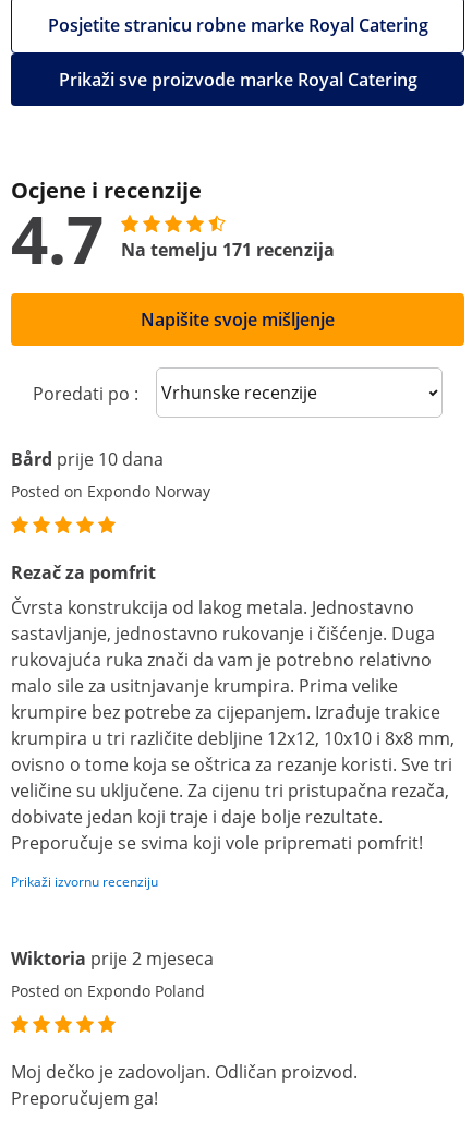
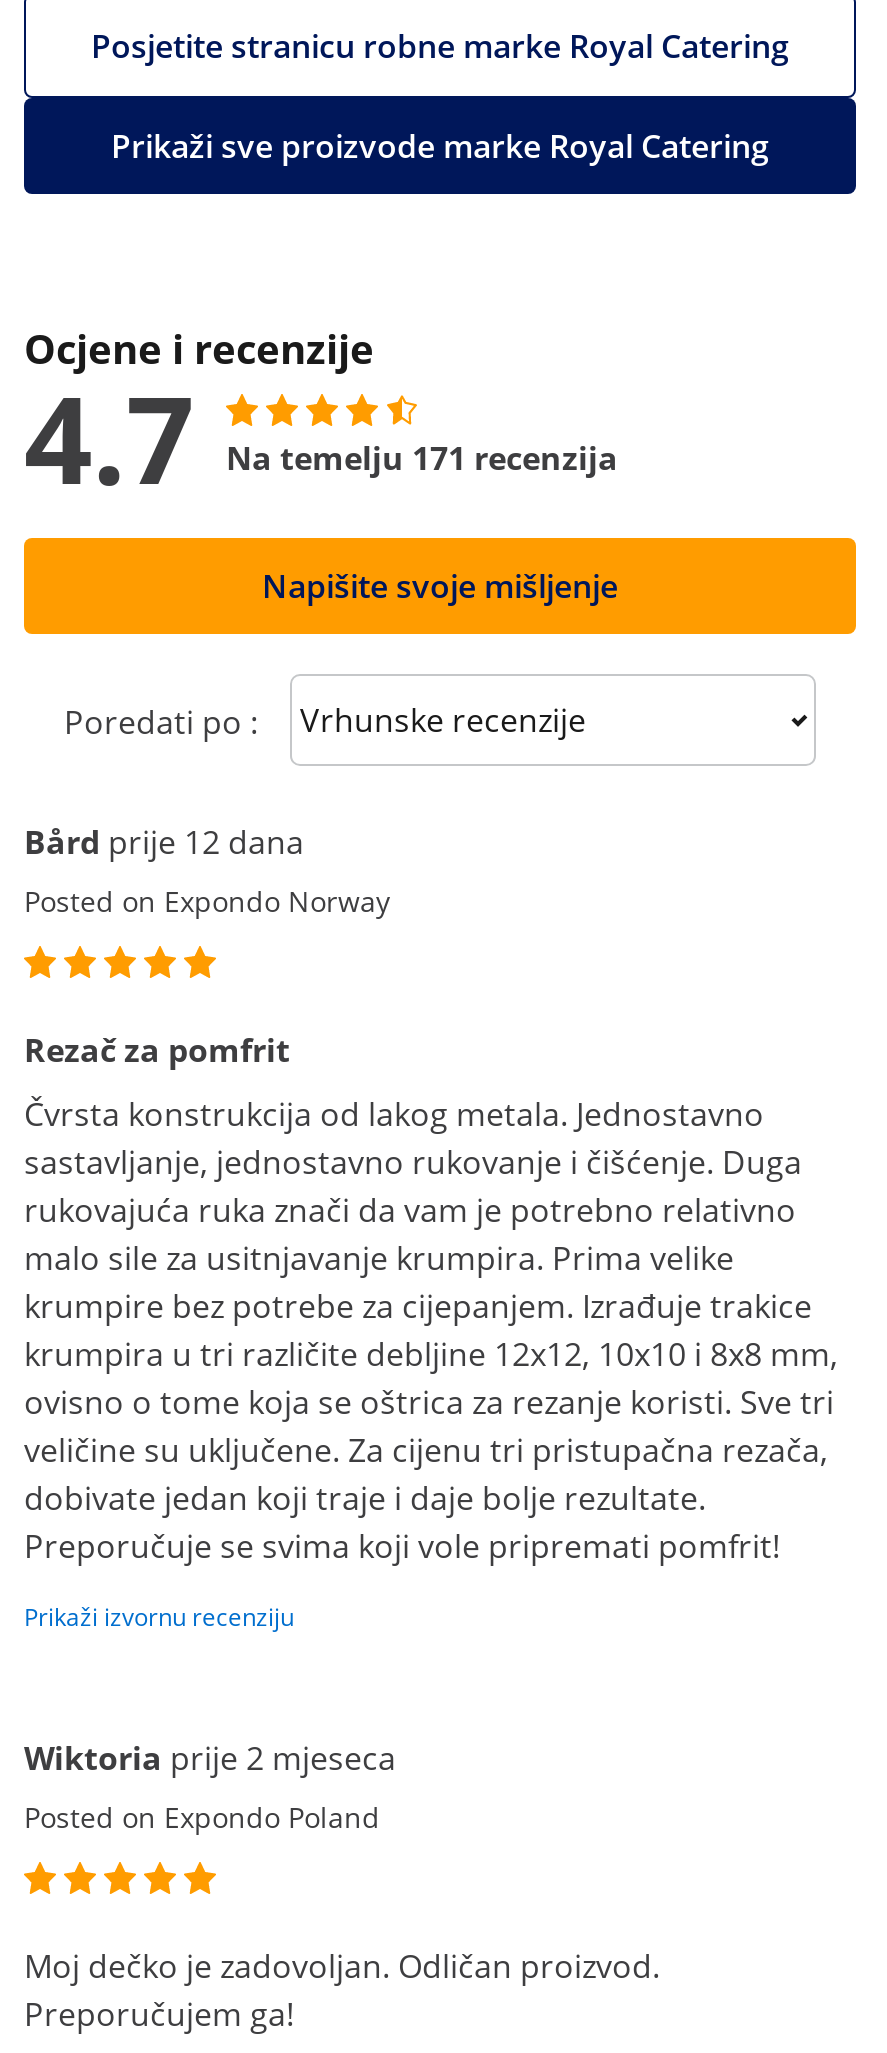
[11,447,164,471] Bård prije 10 dana -> [24,820,304,864] Bård prije 12 dana

